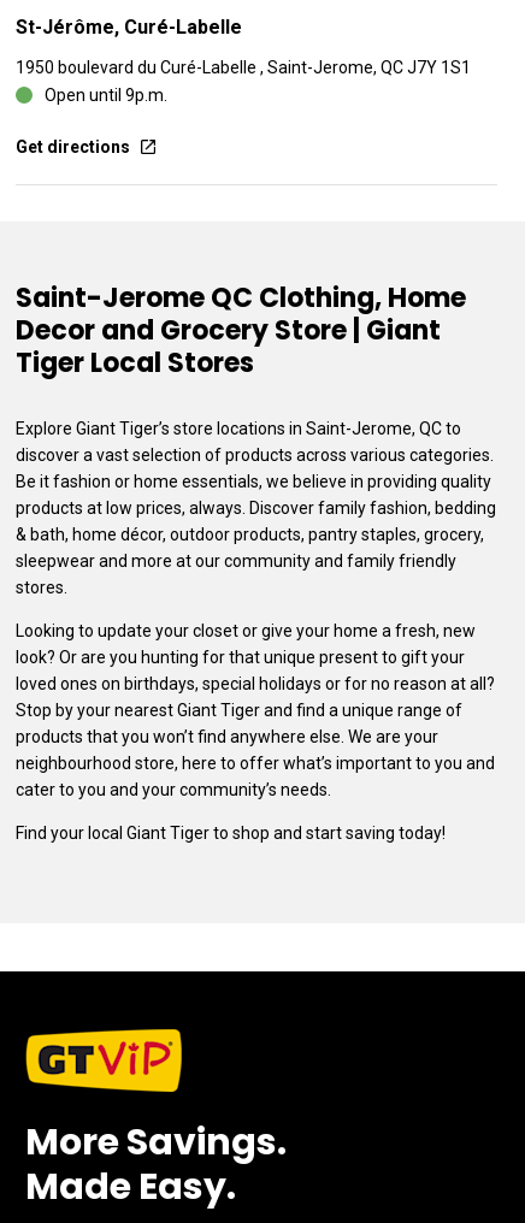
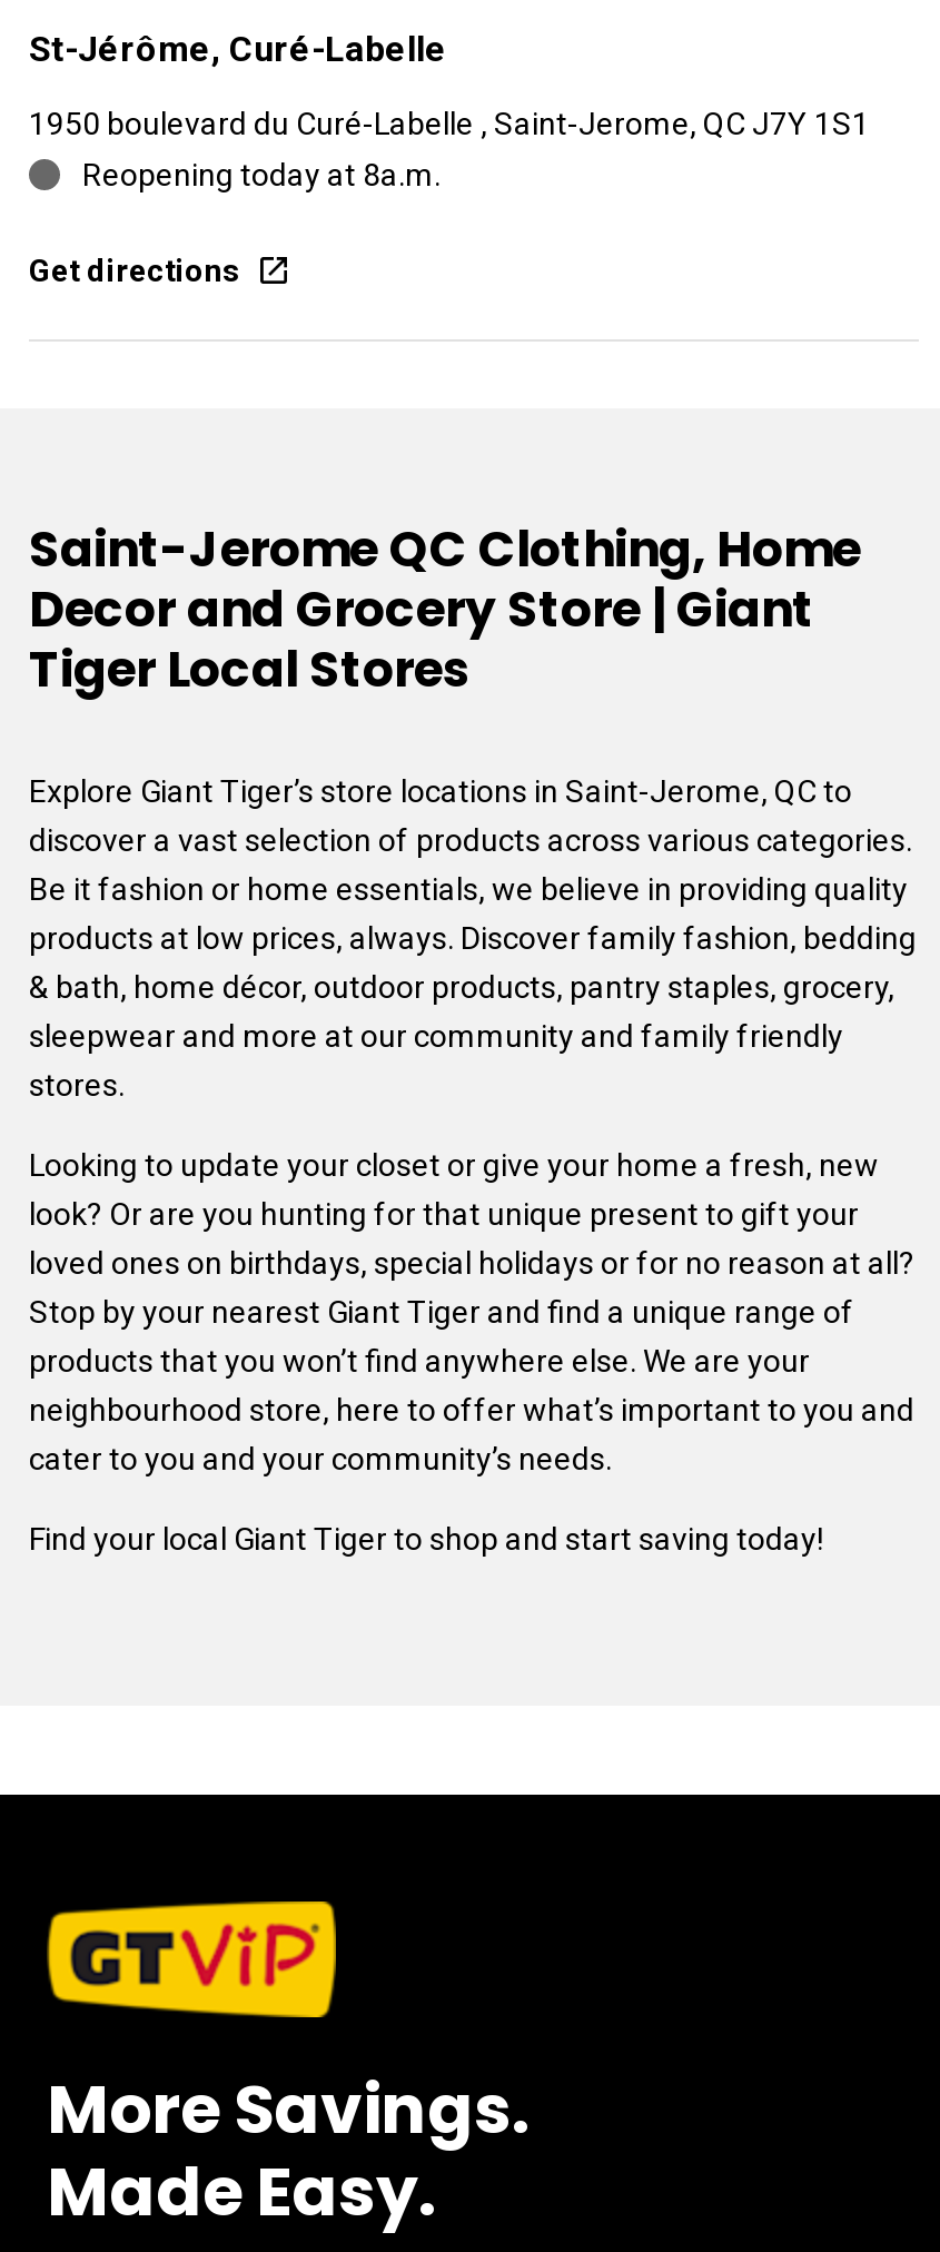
[45,85,167,105] Open until 9p.m. -> [82,157,441,192] Reopening today at 8a.m.

